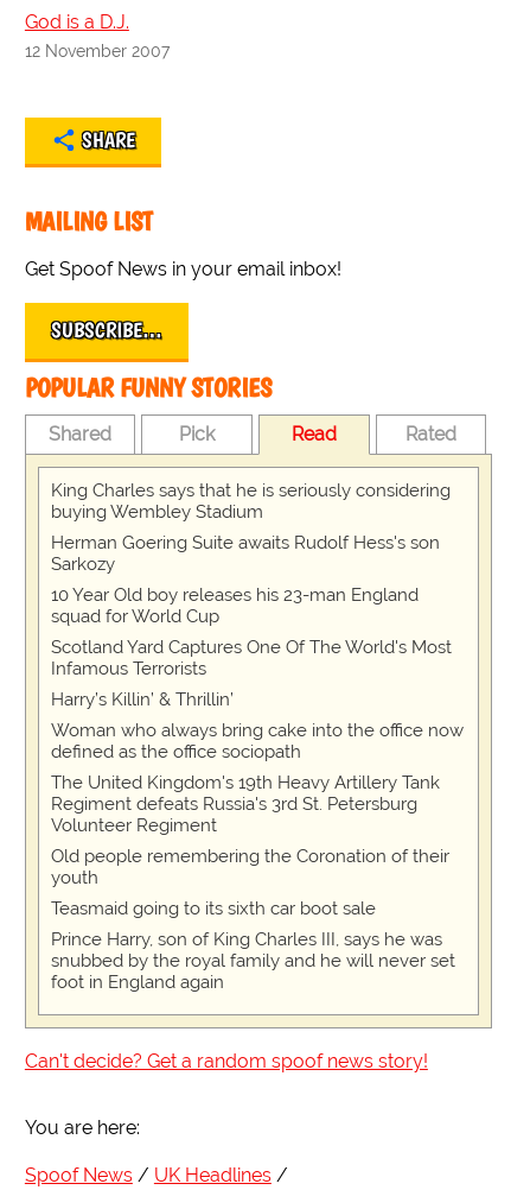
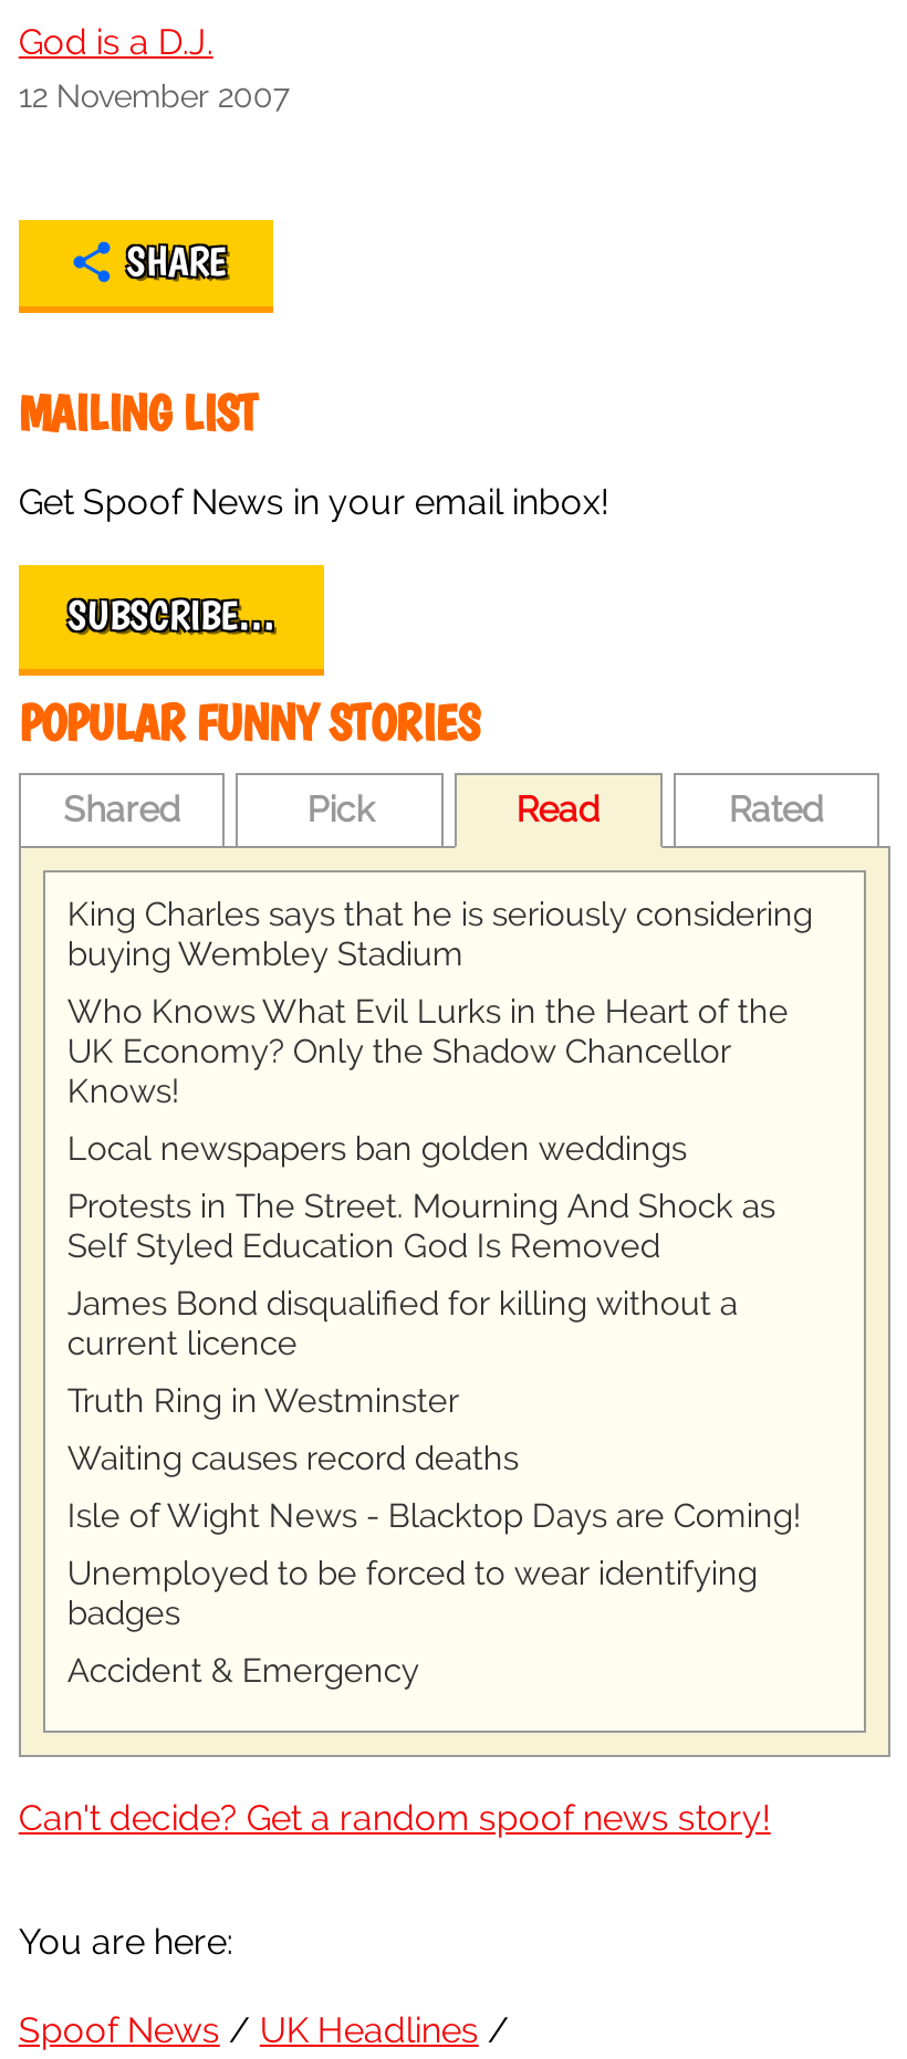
[51,532,463,993] Herman Goering Suite awaits Rudolf Hess's son | Sarkozy | 10 Year Old boy releases his 23-man England | squad for World Cup | Scotland Yard Captures One Of The World's Most | Infamous Terrorists | Harry’s Killin’ & Thrillin’ | Woman who always bring cake into the office now | defined as the office sociopath | The United Kingdom's 19th Heavy Artillery Tank | Regiment defeats Russia's 3rd St. Petersburg | Volunteer Regiment | Old people remembering the Coronation of their | youth | Teasmaid going to its sixth car boot sale | Prince Harry, son of King Charles III, says he was | snubbed by the royal family and he will never set | foot in England again -> [67,993,802,1692] Who Knows What Evil Lurks in the Heart of the | UK Economy? Only the Shadow Chancellor | Knows! | Local newspapers ban golden weddings | Protests in The Street. Mourning And Shock as | Self Styled Education God Is Removed | James Bond disqualified for killing without a | current licence | Truth Ring in Westminster | Waiting causes record deaths | Isle of Wight News - Blacktop Days are Coming! | Unemployed to be forced to wear identifying | badges | Accident & Emergency

